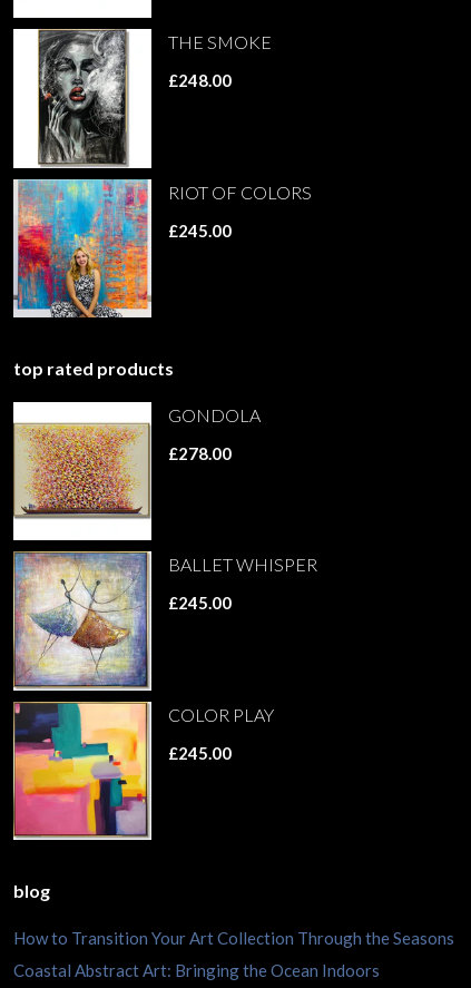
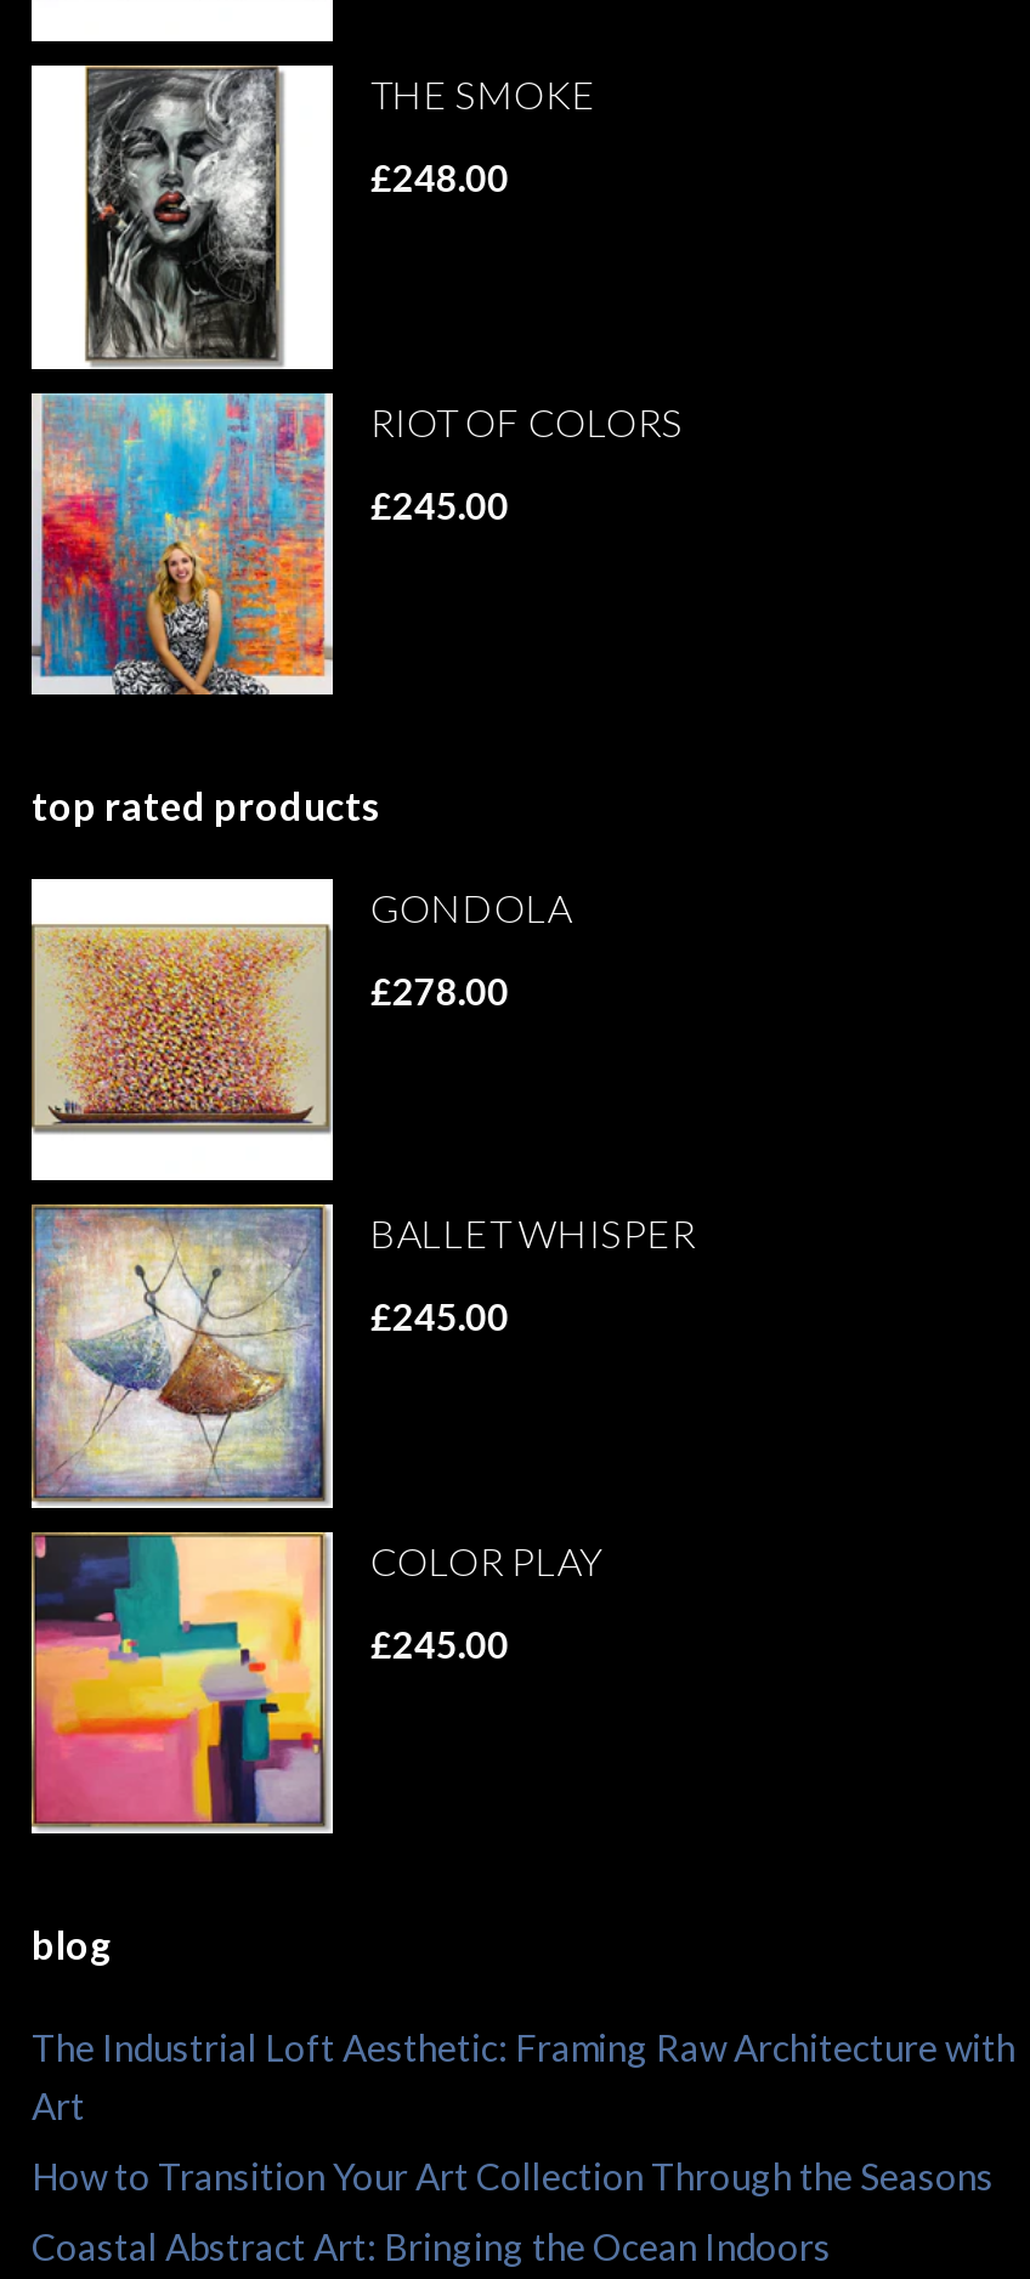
none -> [32,2025,1015,2127] The Industrial Loft Aesthetic: Framing Raw Architecture with | Art

